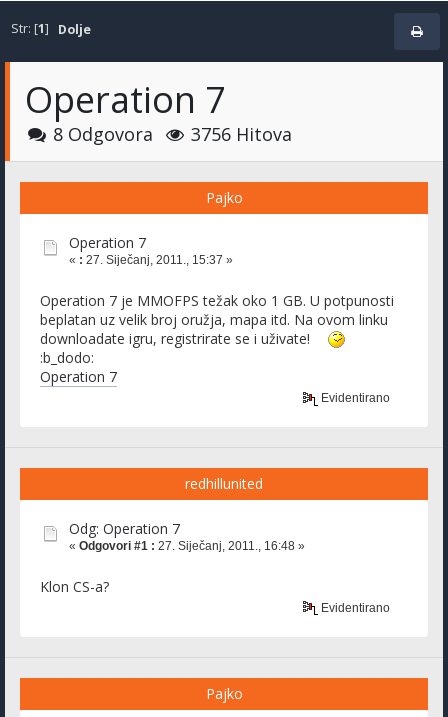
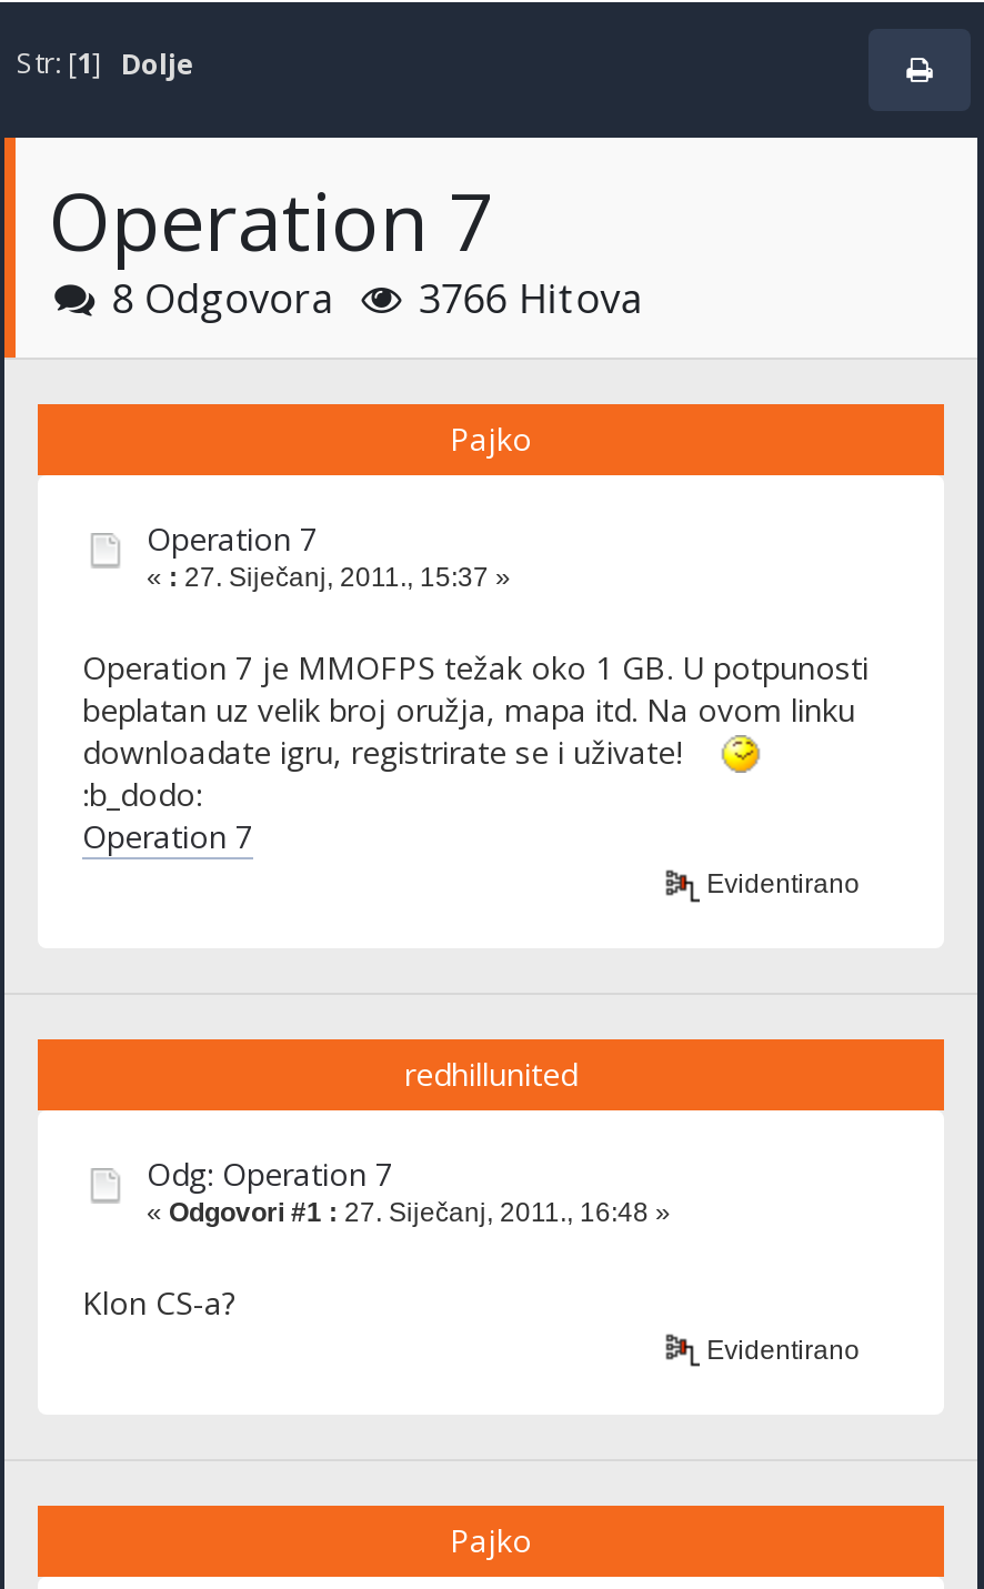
[53,122,292,146] 8 Odgovora 3756 Hitova -> [111,271,643,324] 8 Odgovora 3766 Hitova

